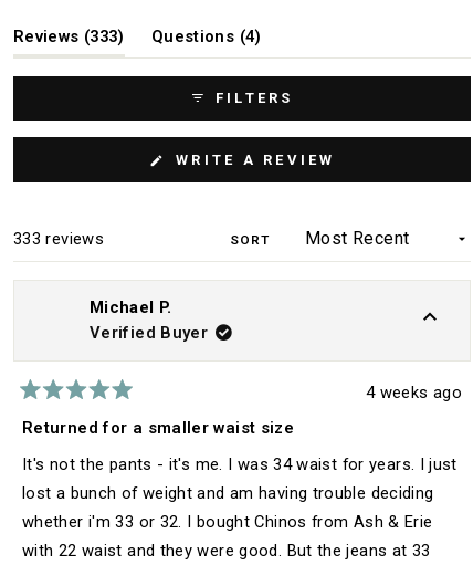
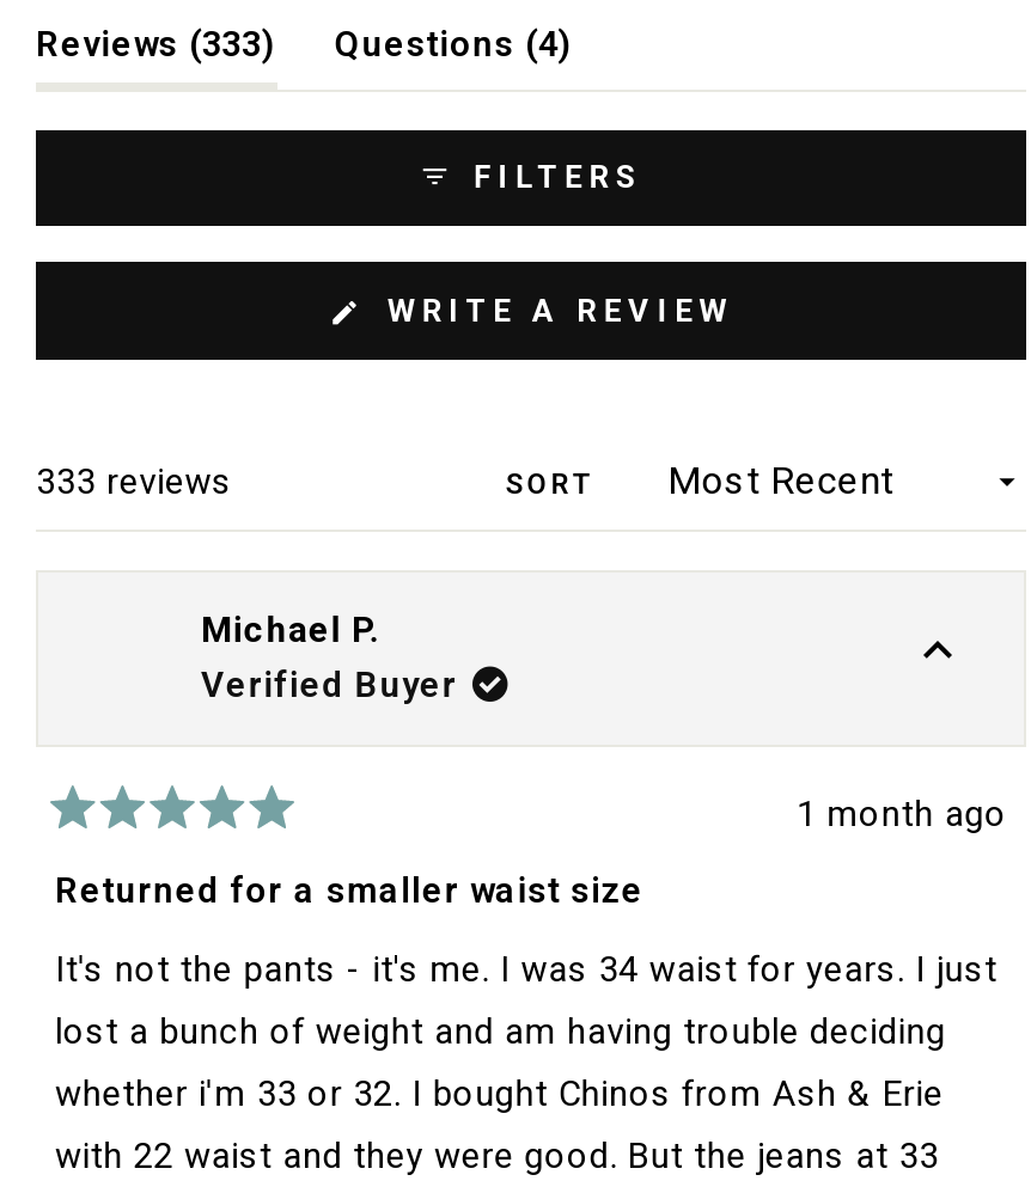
[366,382,462,402] 4 weeks ago -> [796,792,1007,835] 1 month ago

